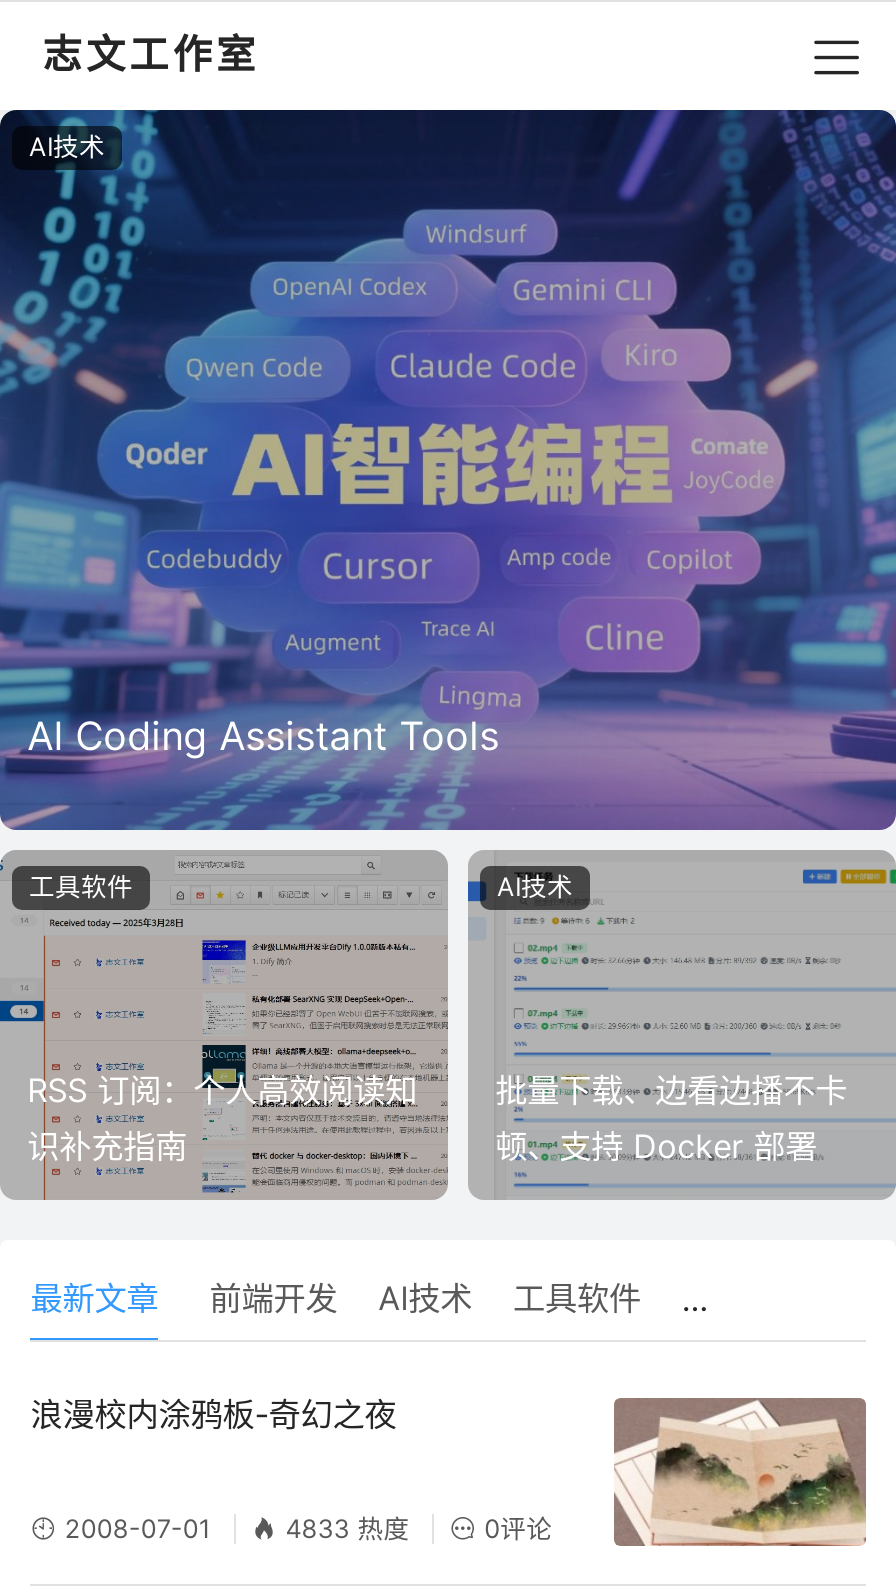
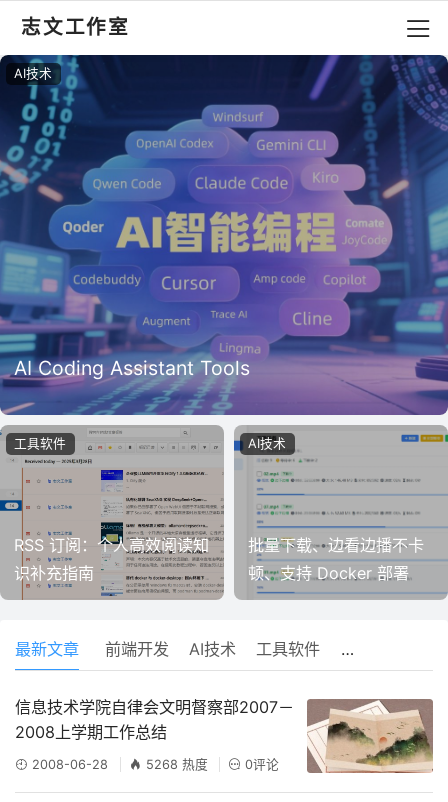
[31,1394,397,1434] 浪漫校内涂鸦板-奇幻之夜 -> [15,697,294,742] 信息技术学院自律会文明督察部2007－ | 2008上学期工作总结
[65,1514,417,1544] 2008-07-01 | 4833 热度 -> [32,757,212,772] 2008-06-28 | 5268 热度

